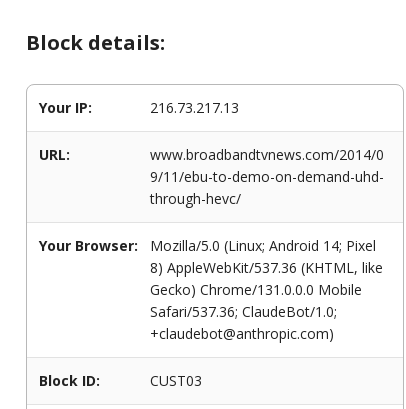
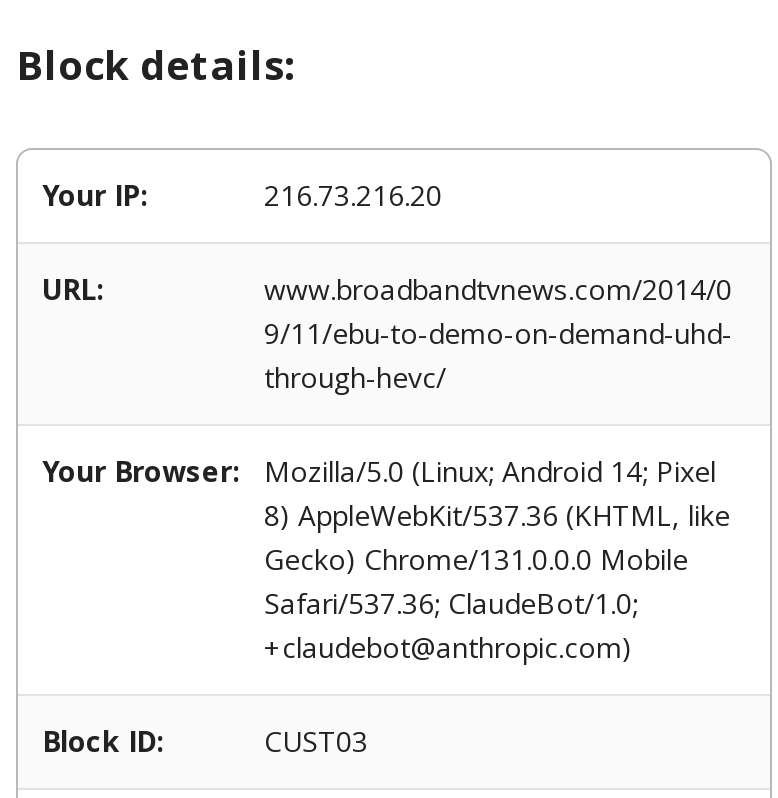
[150,98,239,117] 216.73.217.13 -> [264,176,442,214] 216.73.216.20

